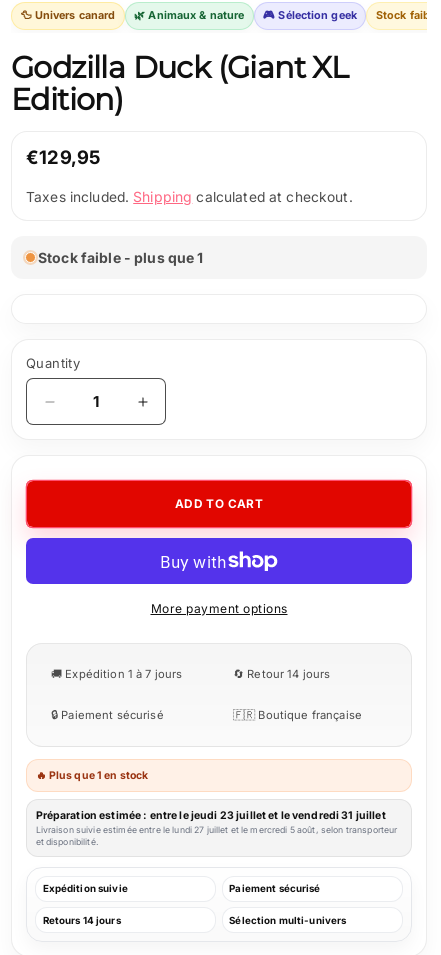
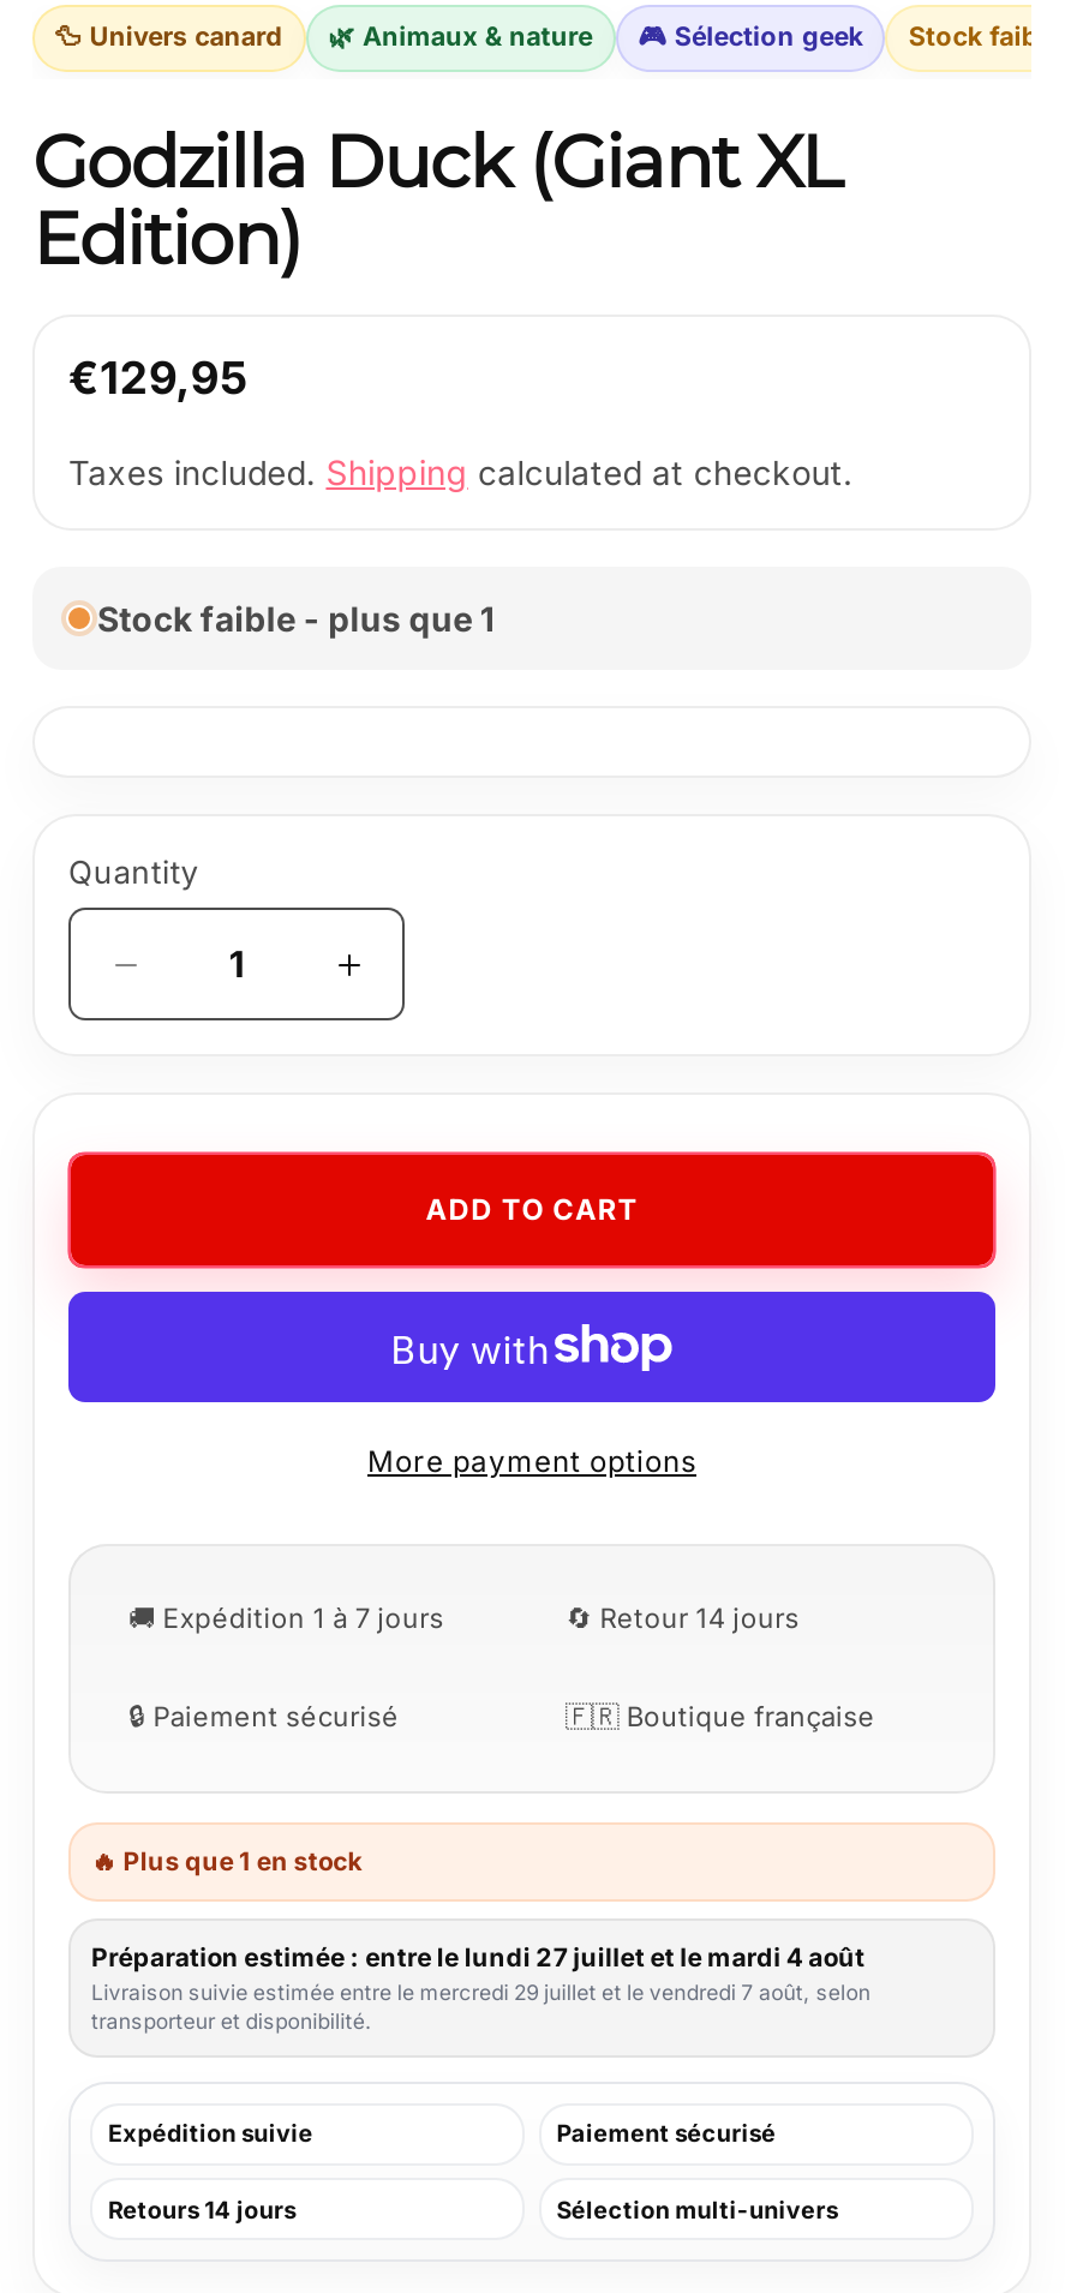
[35,809,397,847] Préparation estimée : entre le jeudi 23 juillet et le vendredi 31 juillet | Livraison suivie estimée entre le lundi 27 juillet et le mercredi 5 août, selon transporteur | et disponibilité. -> [91,1942,870,2034] Préparation estimée : entre le lundi 27 juillet et le mardi 4 août | Livraison suivie estimée entre le mercredi 29 juillet et le vendredi 7 août, selon | transporteur et disponibilité.

